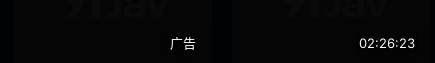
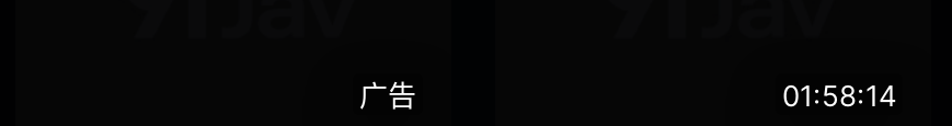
[359,35,415,51] 02:26:23 -> [782,76,896,111] 01:58:14

